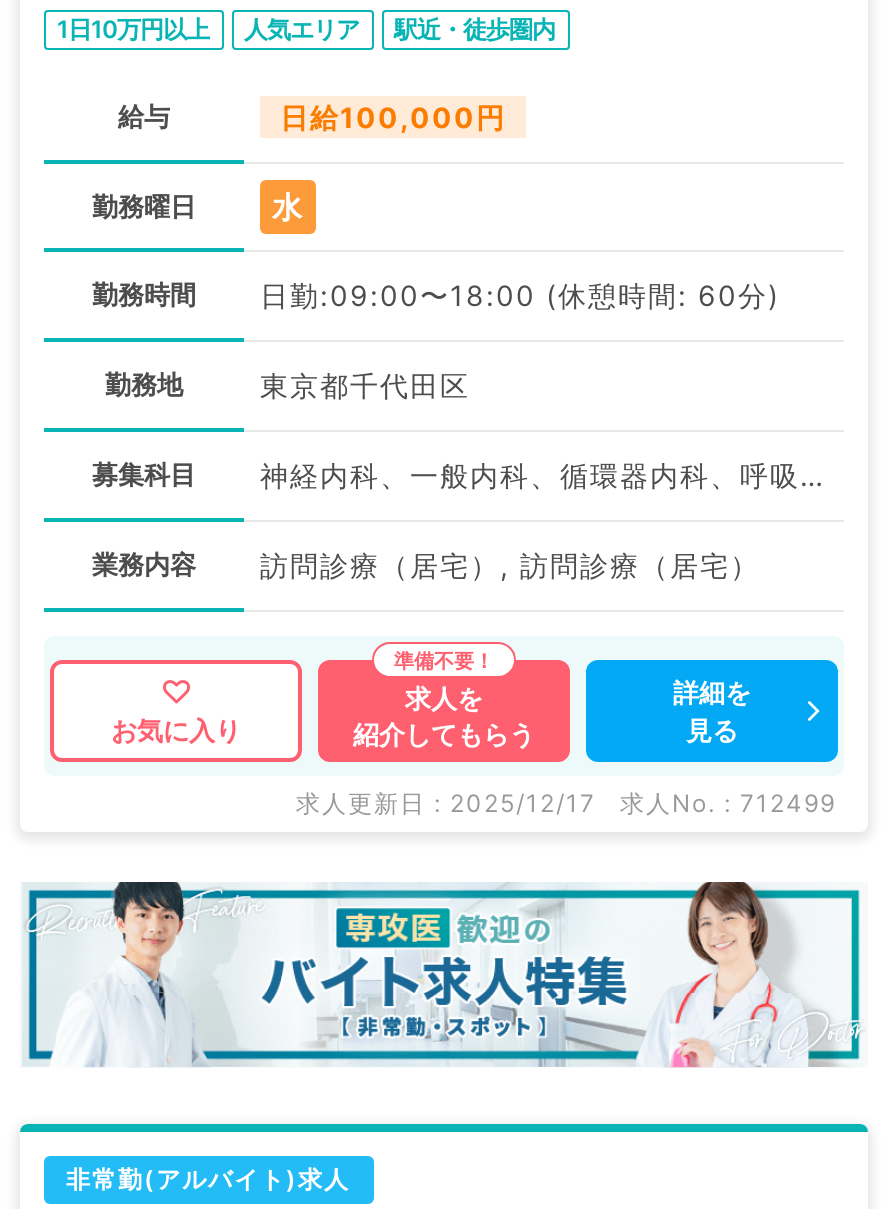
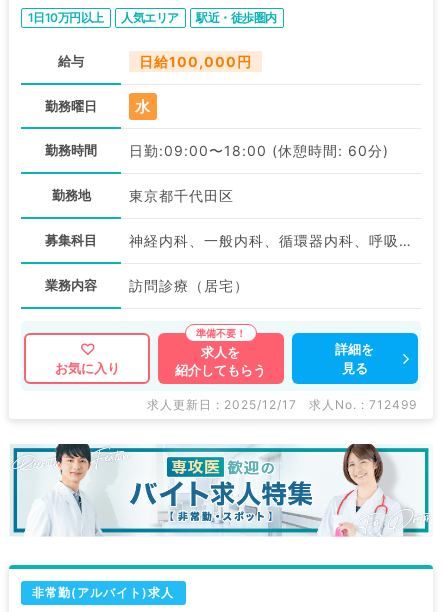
[260,548,760,582] 訪問診療（居宅）, 訪問診療（居宅） -> [129,277,249,294] 訪問診療（居宅）

